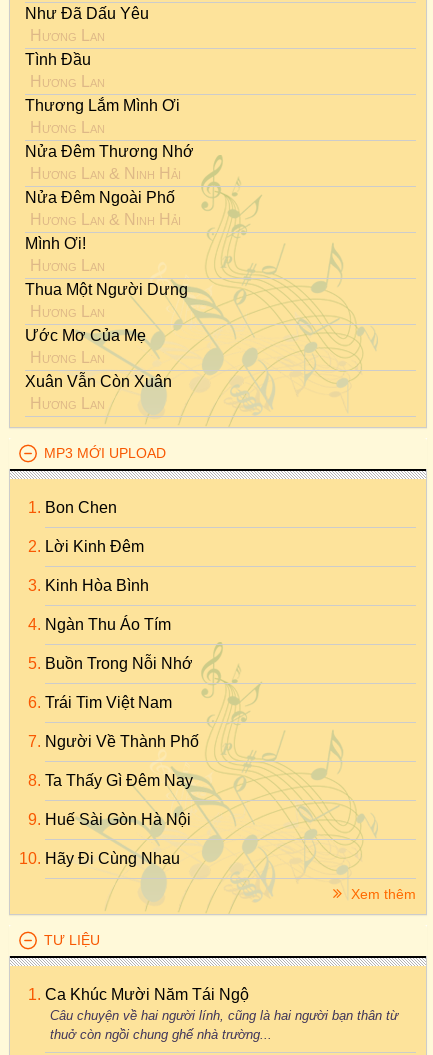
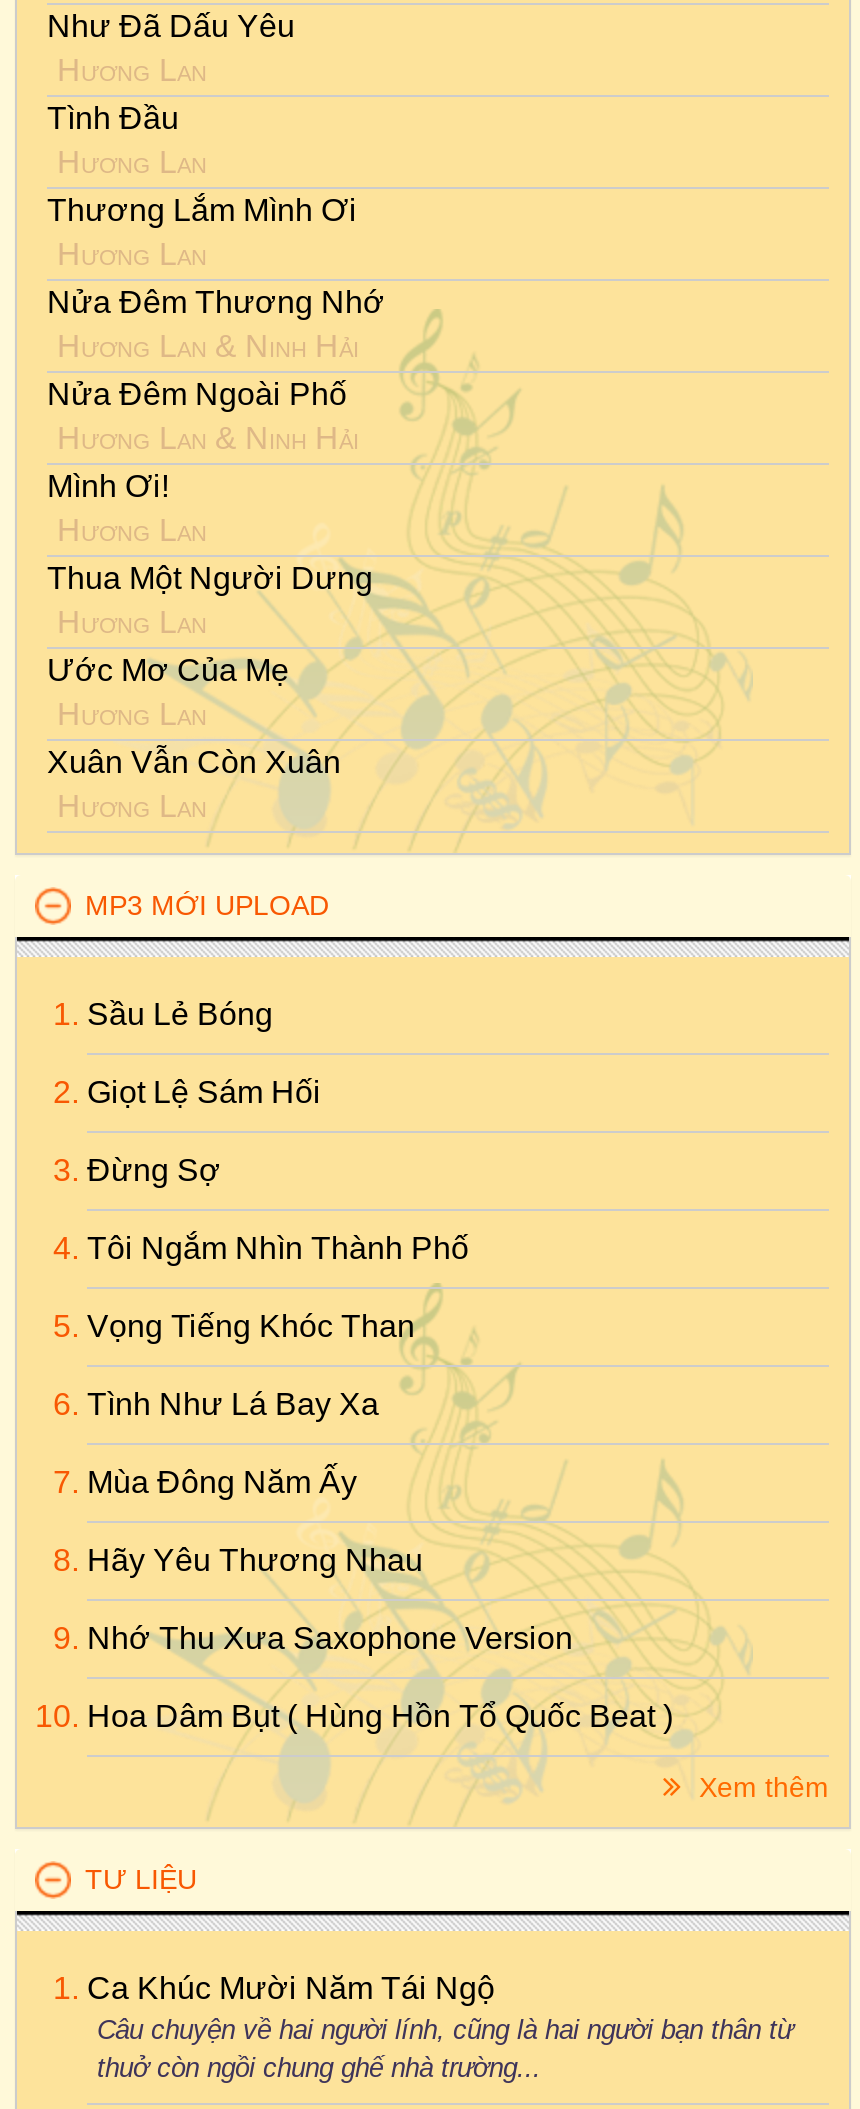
[45,499,117,516] Bon Chen -> [87,997,273,1031] Sầu Lẻ Bóng
[45,538,144,555] Lời Kinh Đêm -> [87,1075,321,1109] Giọt Lệ Sám Hối
[45,577,149,594] Kinh Hòa Bình -> [87,1153,221,1187] Đừng Sợ
[45,616,171,633] Ngàn Thu Áo Tím -> [87,1231,469,1265] Tôi Ngắm Nhìn Thành Phố
[45,655,193,672] Buồn Trong Nỗi Nhớ -> [87,1309,415,1343] Vọng Tiếng Khóc Than
[45,694,172,711] Trái Tim Việt Nam -> [87,1387,379,1421] Tình Như Lá Bay Xa
[45,733,199,750] Người Về Thành Phố -> [87,1465,357,1499] Mùa Đông Năm Ấy
[45,772,193,789] Ta Thấy Gì Đêm Nay -> [87,1543,423,1577] Hãy Yêu Thương Nhau
[45,811,191,828] Huế Sài Gòn Hà Nội -> [87,1621,573,1655] Nhớ Thu Xưa Saxophone Version
[45,850,180,867] Hãy Đi Cùng Nhau -> [87,1699,673,1733] Hoa Dâm Bụt ( Hùng Hồn Tổ Quốc Beat )

